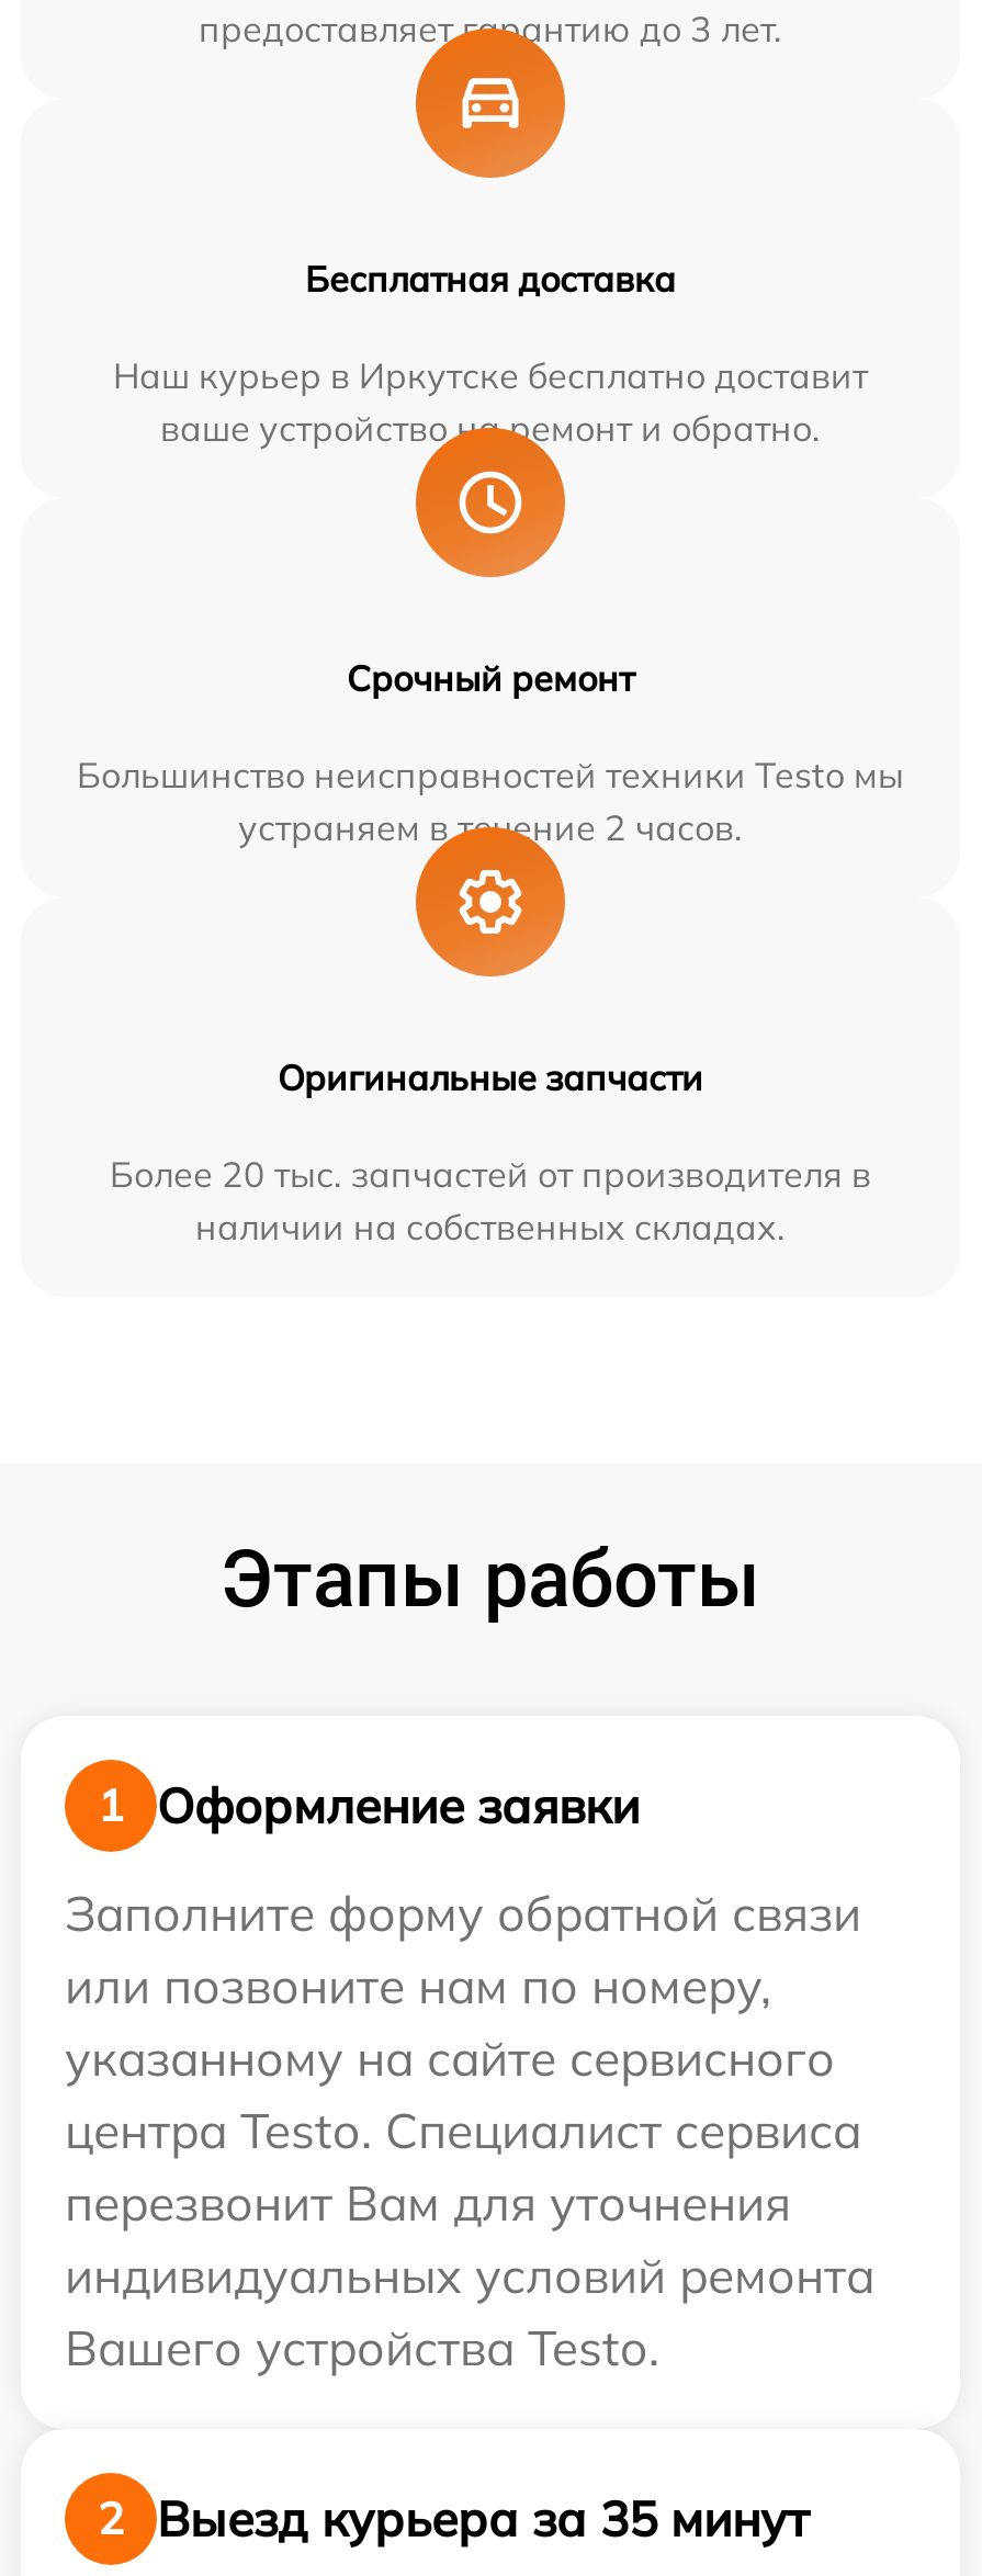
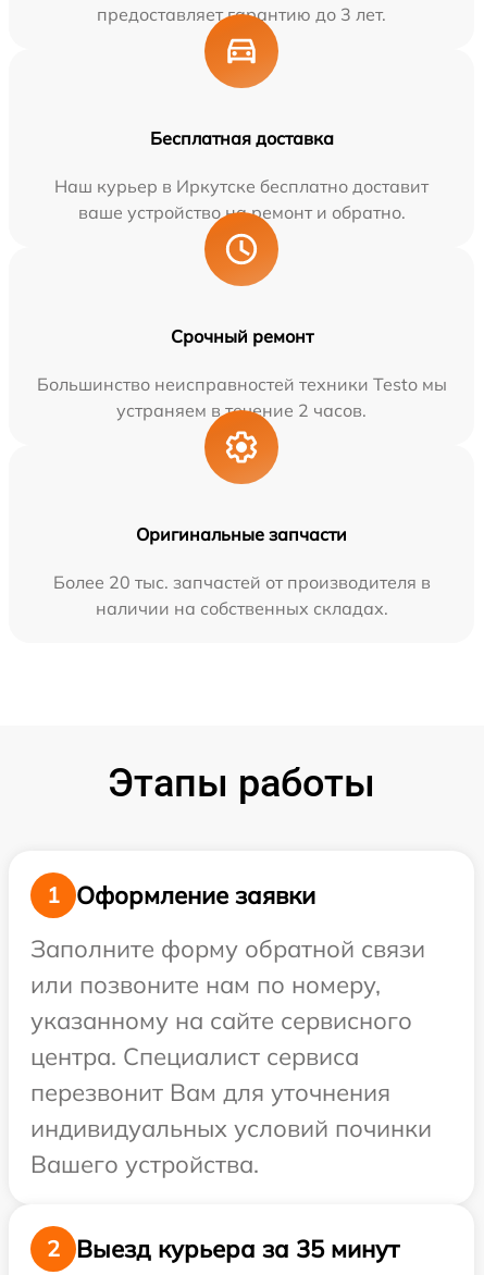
[65,2100,861,2161] центра Testo. Специалист сервиса -> [30,1041,359,1072] центра. Специалист сервиса
[65,2245,874,2379] индивидуальных условий ремонта | Вашего устройства Testo. -> [30,1113,432,1179] индивидуальных условий починки | Вашего устройства.

